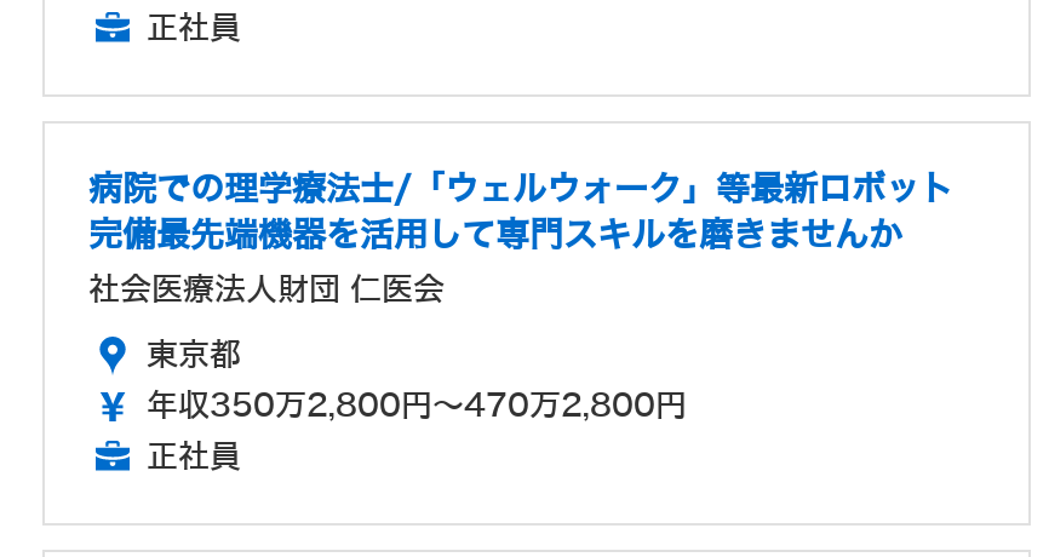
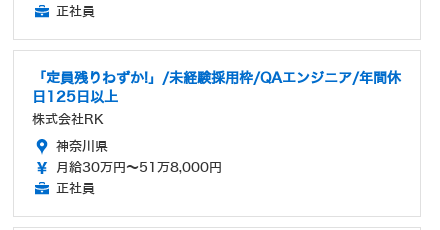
[88,172,953,254] 病院での理学療法士/「ウェルウォーク」等最新ロボット | 完備最先端機器を活用して専門スキルを磨きませんか -> [32,71,401,105] 「定員残りわずか!」/未経験採用枠/QAエンジニア/年間休 | 日125日以上
[88,271,445,307] 社会医療法人財団 仁医会 -> [32,112,104,127] 株式会社RK
[147,336,687,424] 東京都 | 年収350万2,800円～470万2,800円 -> [56,139,222,175] 神奈川県 | 月給30万円～51万8,000円

